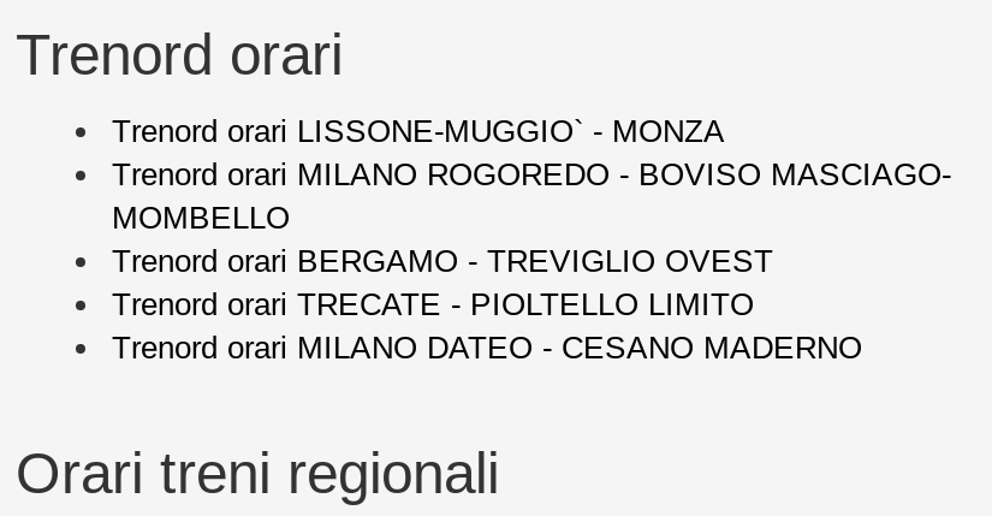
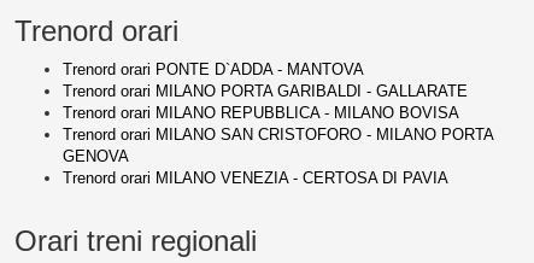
[112,112,951,364] Trenord orari LISSONE-MUGGIO` - MONZA | Trenord orari MILANO ROGOREDO - BOVISO MASCIAGO- | MOMBELLO | Trenord orari BERGAMO - TREVIGLIO OVEST | Trenord orari TRECATE - PIOLTELLO LIMITO | Trenord orari MILANO DATEO - CESANO MADERNO -> [63,60,493,186] Trenord orari PONTE D`ADDA - MANTOVA | Trenord orari MILANO PORTA GARIBALDI - GALLARATE | Trenord orari MILANO REPUBBLICA - MILANO BOVISA | Trenord orari MILANO SAN CRISTOFORO - MILANO PORTA | GENOVA | Trenord orari MILANO VENEZIA - CERTOSA DI PAVIA

